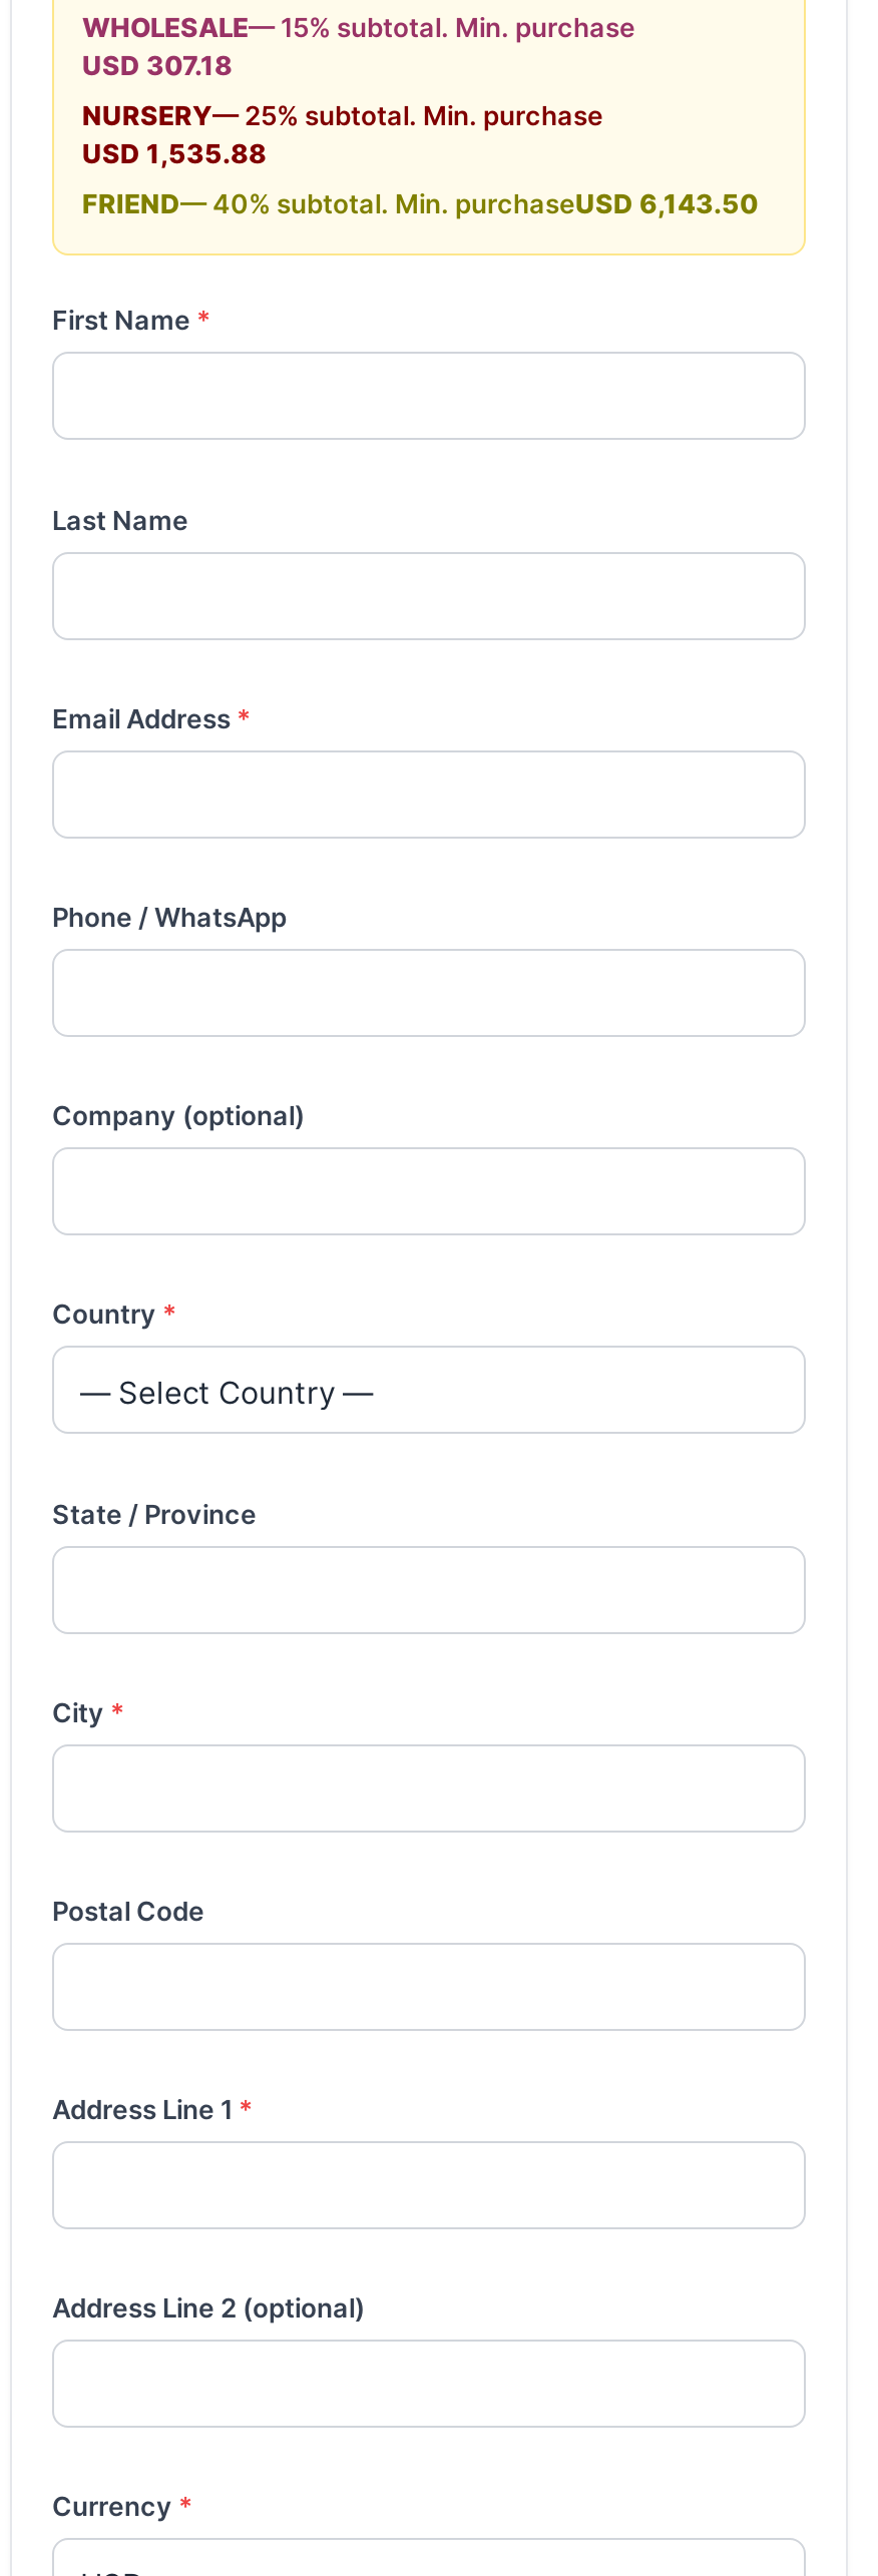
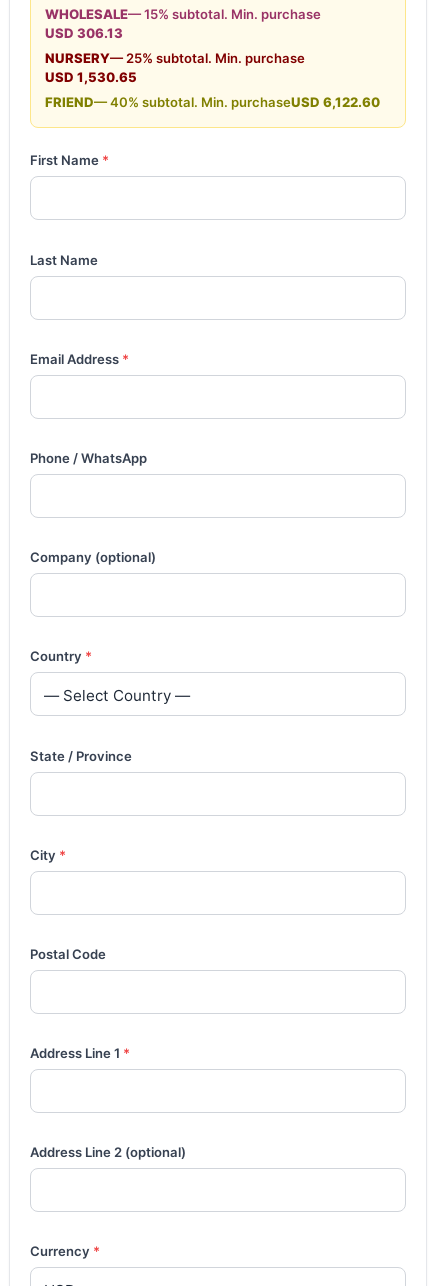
[82,50,233,82] USD 307.18 -> [45,25,123,41] USD 306.13
[82,138,267,170] USD 1,535.88 -> [45,69,137,85] USD 1,530.65
[82,188,758,220] FRIEND— 40% subtotal. Min. purchaseUSD 6,143.50 -> [45,94,380,110] FRIEND— 40% subtotal. Min. purchaseUSD 6,122.60

